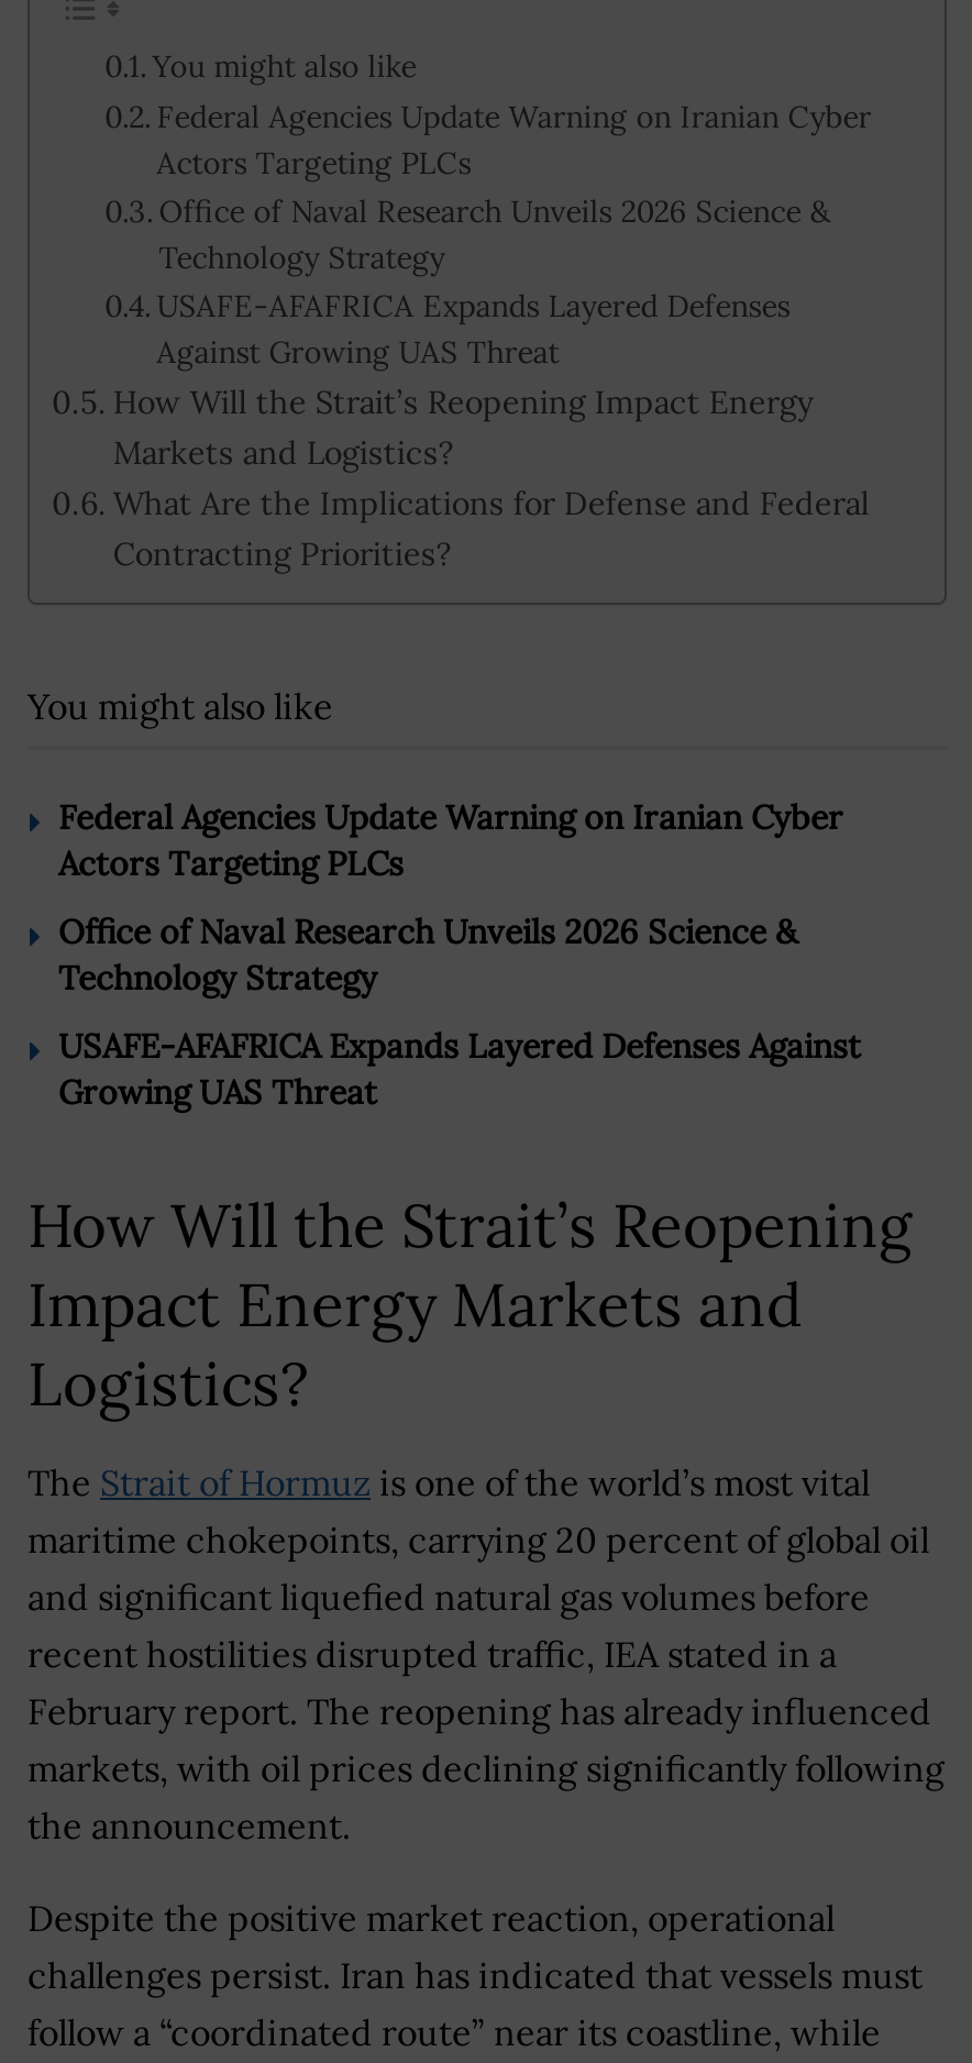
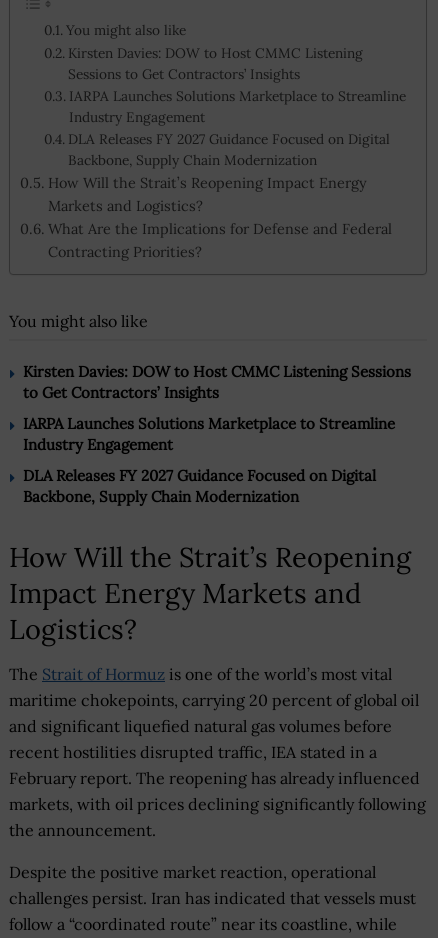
[157,97,871,372] Federal Agencies Update Warning on Iranian Cyber | Actors Targeting PLCs | Office of Naval Research Unveils 2026 Science & | Technology Strategy | USAFE-AFAFRICA Expands Layered Defenses | Against Growing UAS Threat -> [68,44,406,169] Kirsten Davies: DOW to Host CMMC Listening | Sessions to Get Contractors’ Insights | IARPA Launches Solutions Marketplace to Streamline | Industry Engagement | DLA Releases FY 2027 Guidance Focused on Digital | Backbone, Supply Chain Modernization
[58,796,843,884] Federal Agencies Update Warning on Iranian Cyber | Actors Targeting PLCs -> [23,362,411,402] Kirsten Davies: DOW to Host CMMC Listening Sessions | to Get Contractors’ Insights
[58,910,797,998] Office of Naval Research Unveils 2026 Science & | Technology Strategy -> [23,414,395,454] IARPA Launches Solutions Marketplace to Streamline | Industry Engagement
[58,1024,861,1112] USAFE-AFAFRICA Expands Layered Defenses Against | Growing UAS Threat -> [23,466,376,506] DLA Releases FY 2027 Guidance Focused on Digital | Backbone, Supply Chain Modernization

